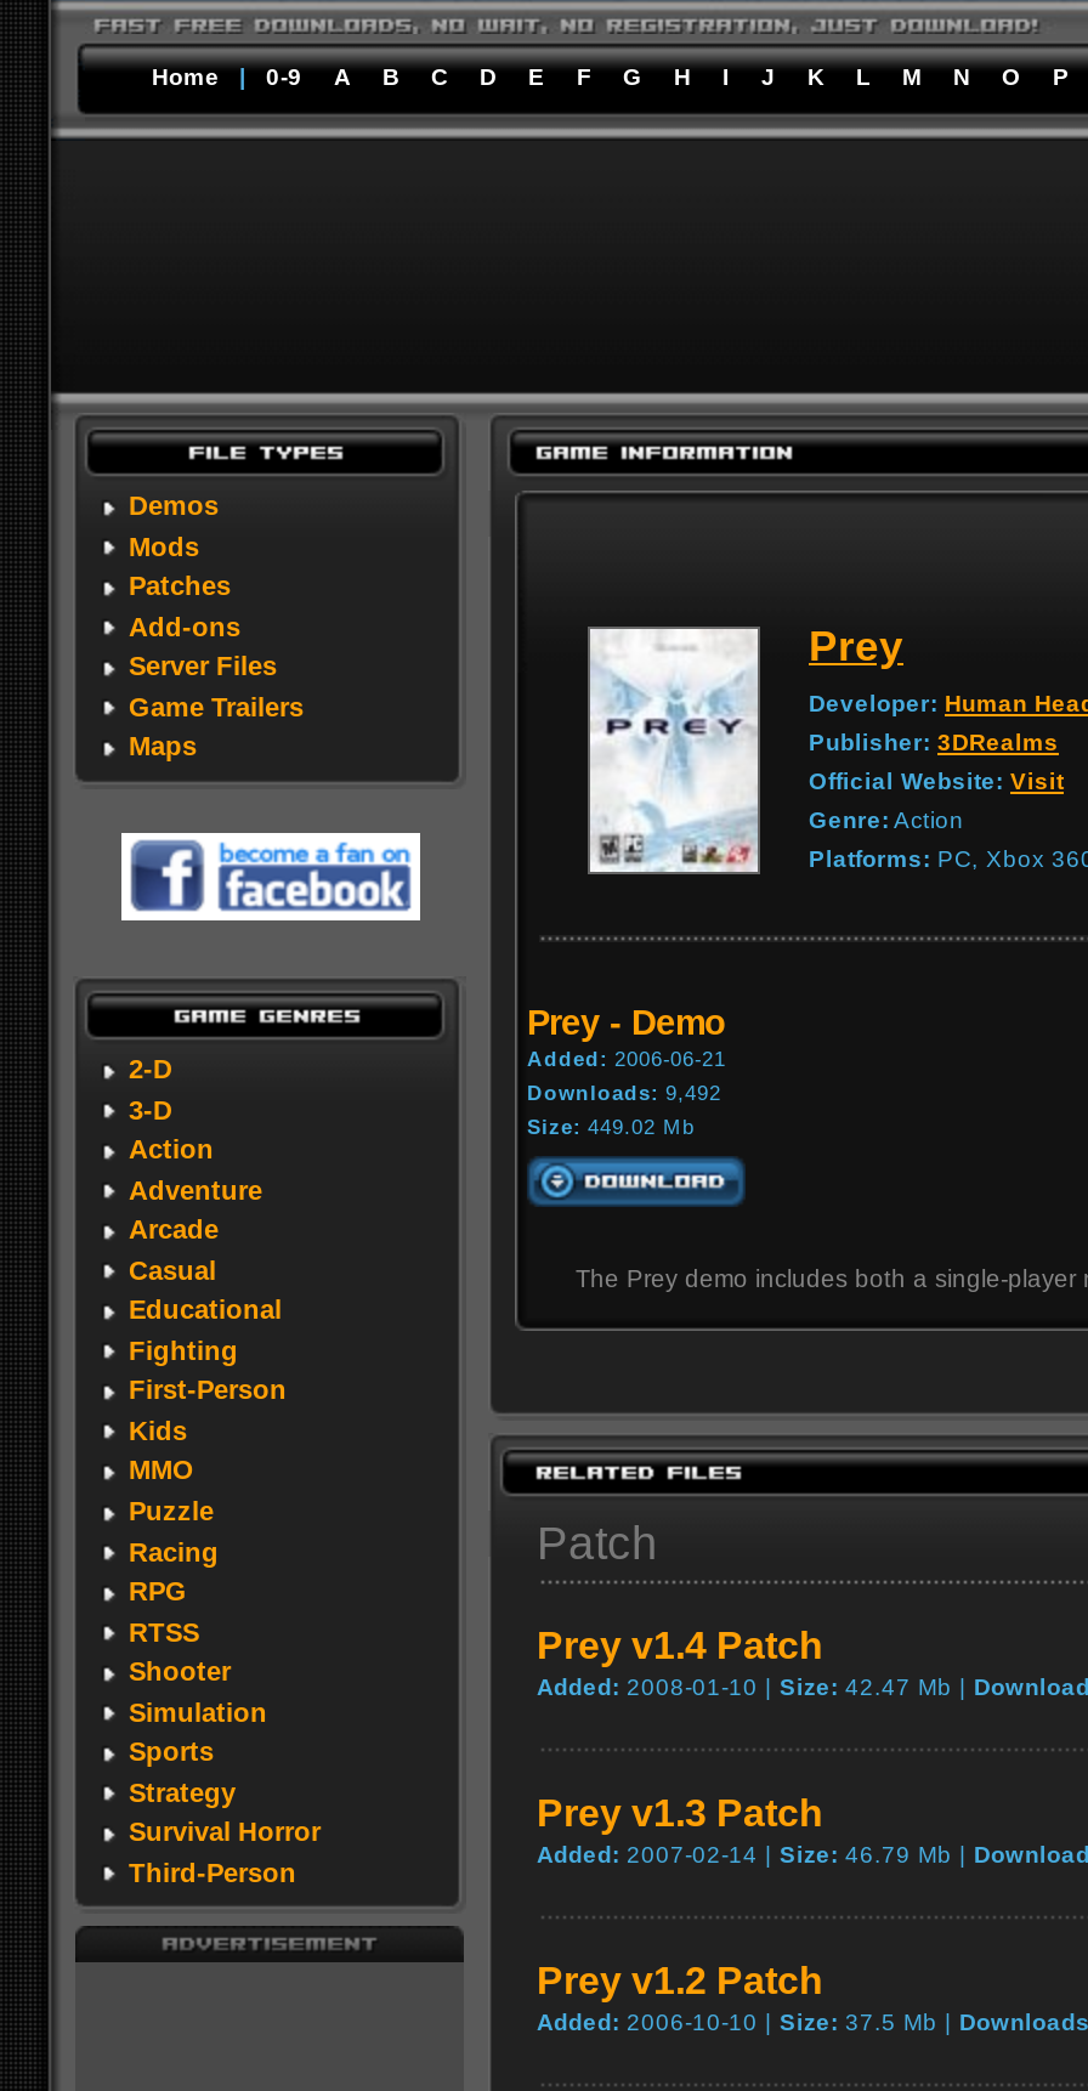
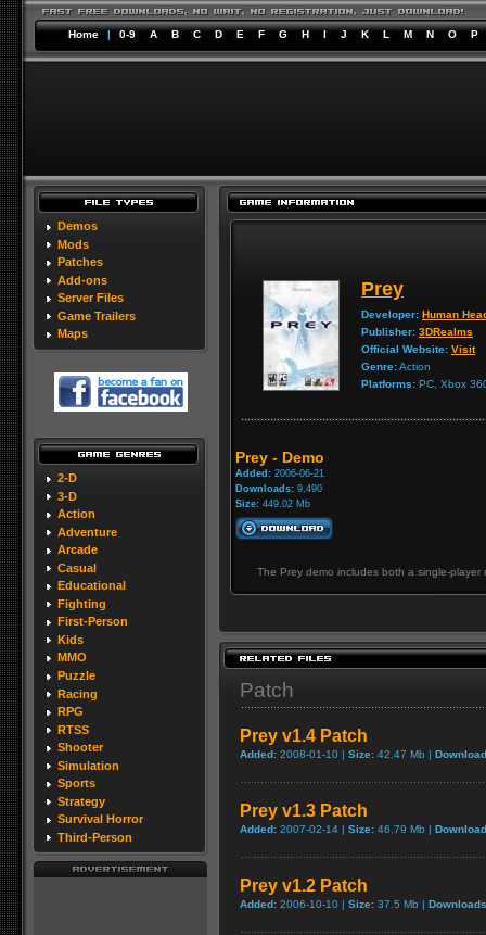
[527,1081,721,1105] Downloads: 9,492 -> [235,483,322,494] Downloads: 9,490

